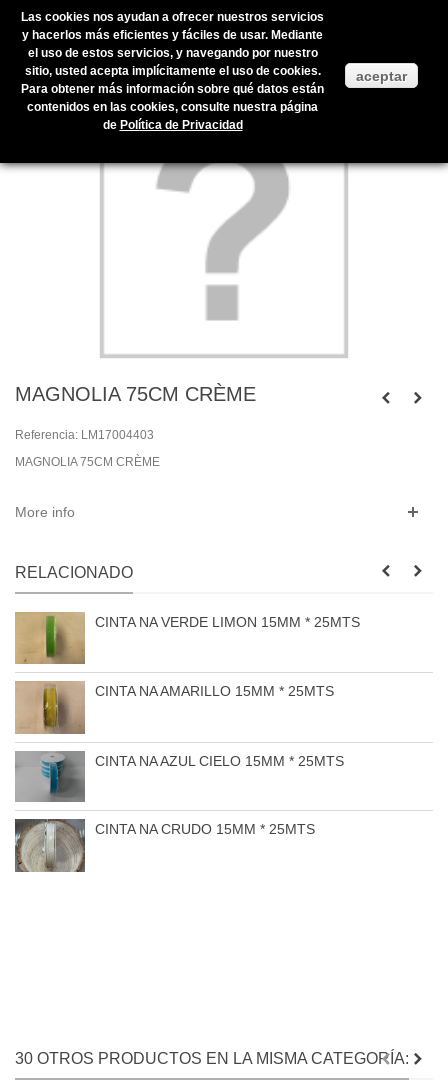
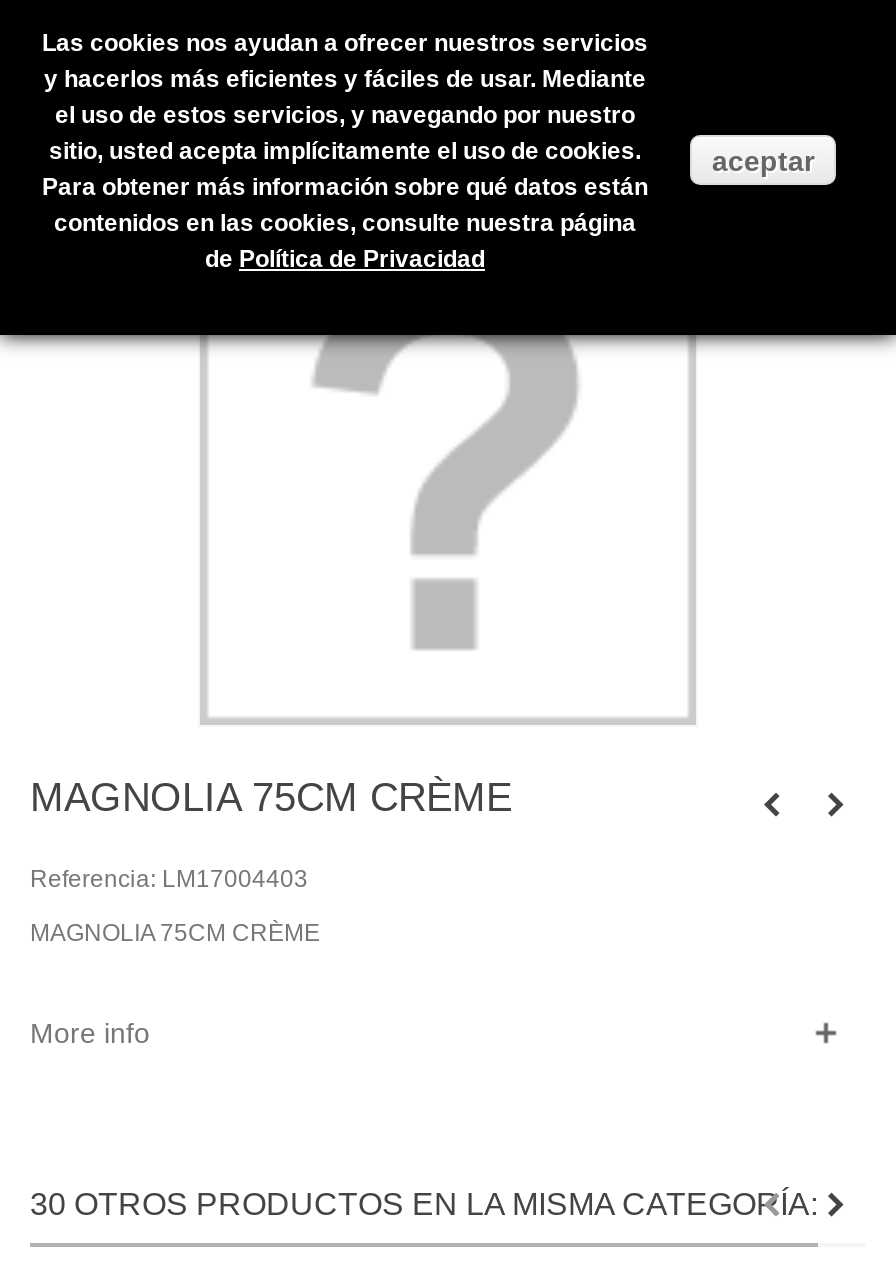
[14,564,360,665] [image] | RELACIONADO | CINTA NA VERDE LIMON 15MM * 25MTS -> none
[14,680,334,735] [image] | CINTA NA AMARILLO 15MM * 25MTS -> none
[14,750,344,803] [image] | CINTA NA AZUL CIELO 15MM * 25MTS -> none
[14,818,315,873] [image] | CINTA NA CRUDO 15MM * 25MTS -> none

